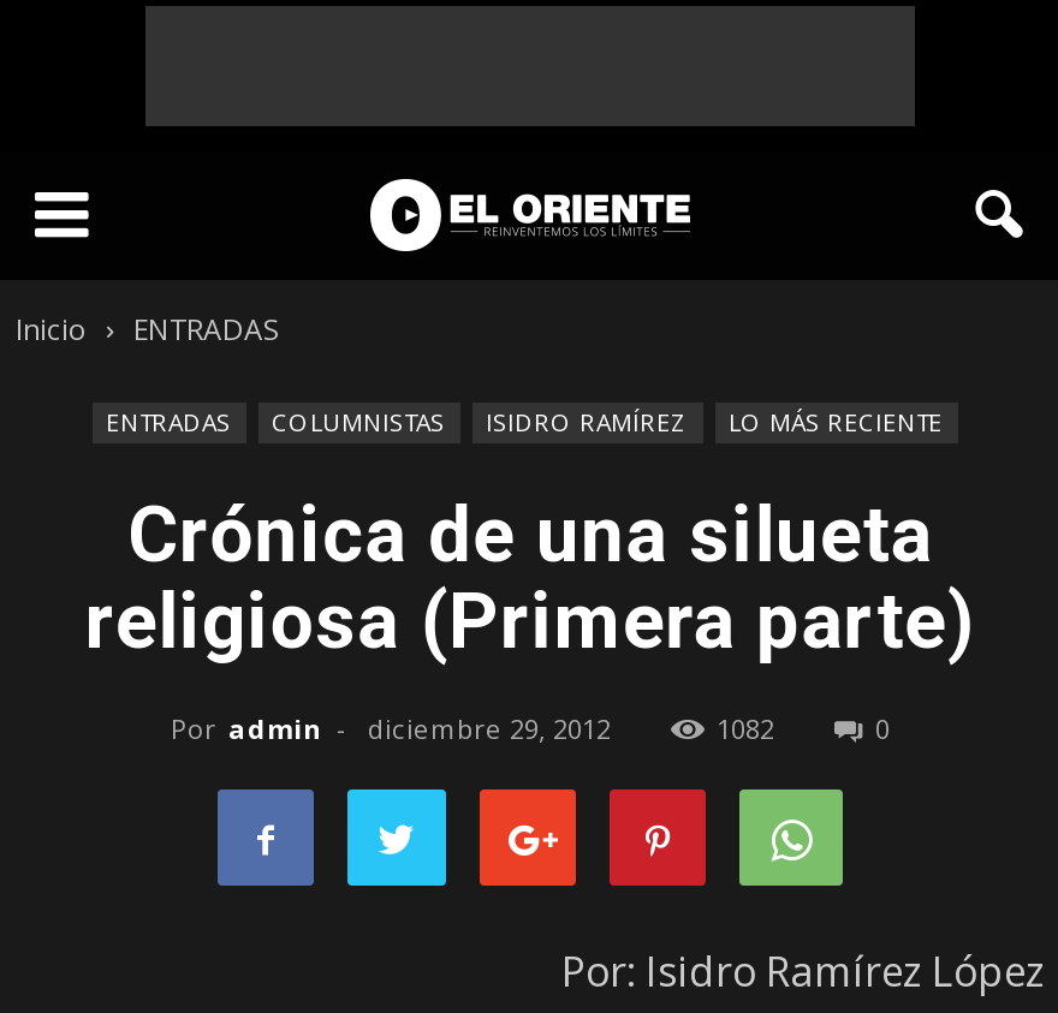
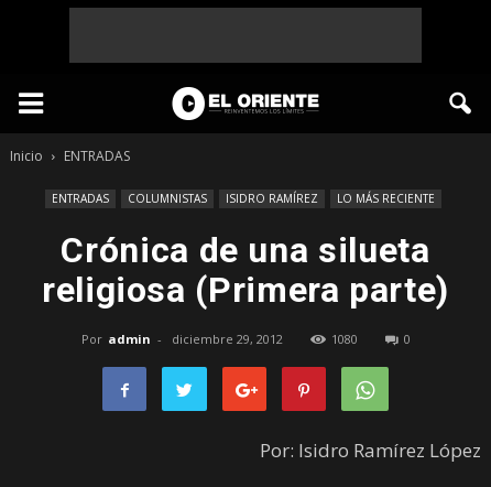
[717,710,774,746] 1082 -> [331,331,357,347] 1080

